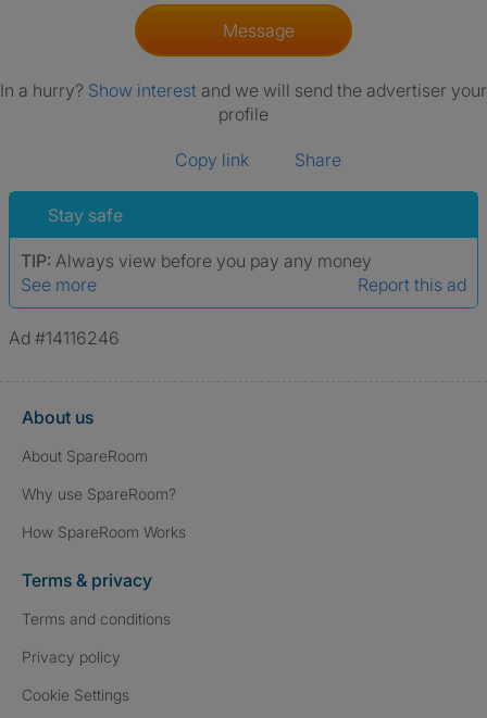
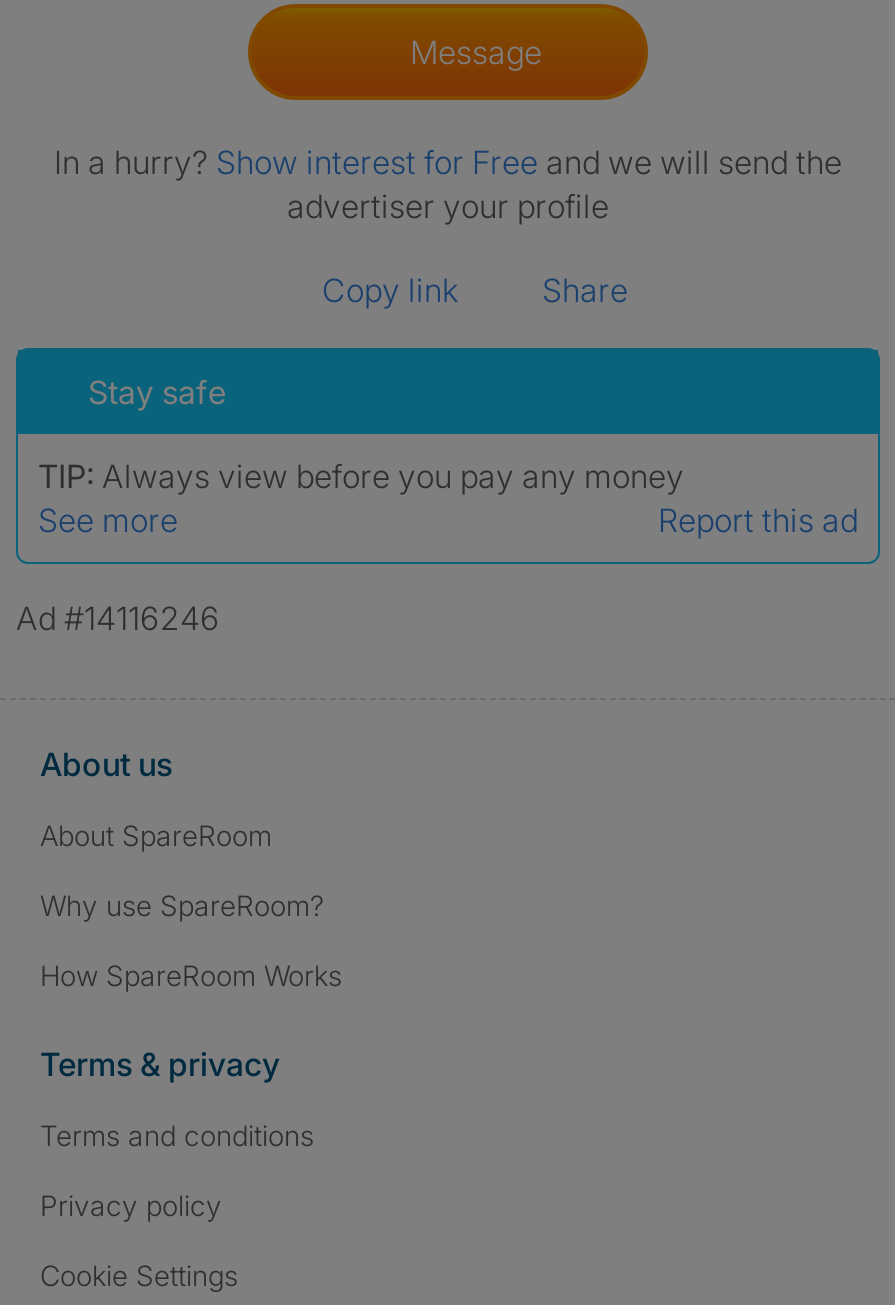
[0,79,487,125] In a hurry? Show interest and we will send the advertiser your | profile -> [54,142,842,226] In a hurry? Show interest for Free and we will send the | advertiser your profile

